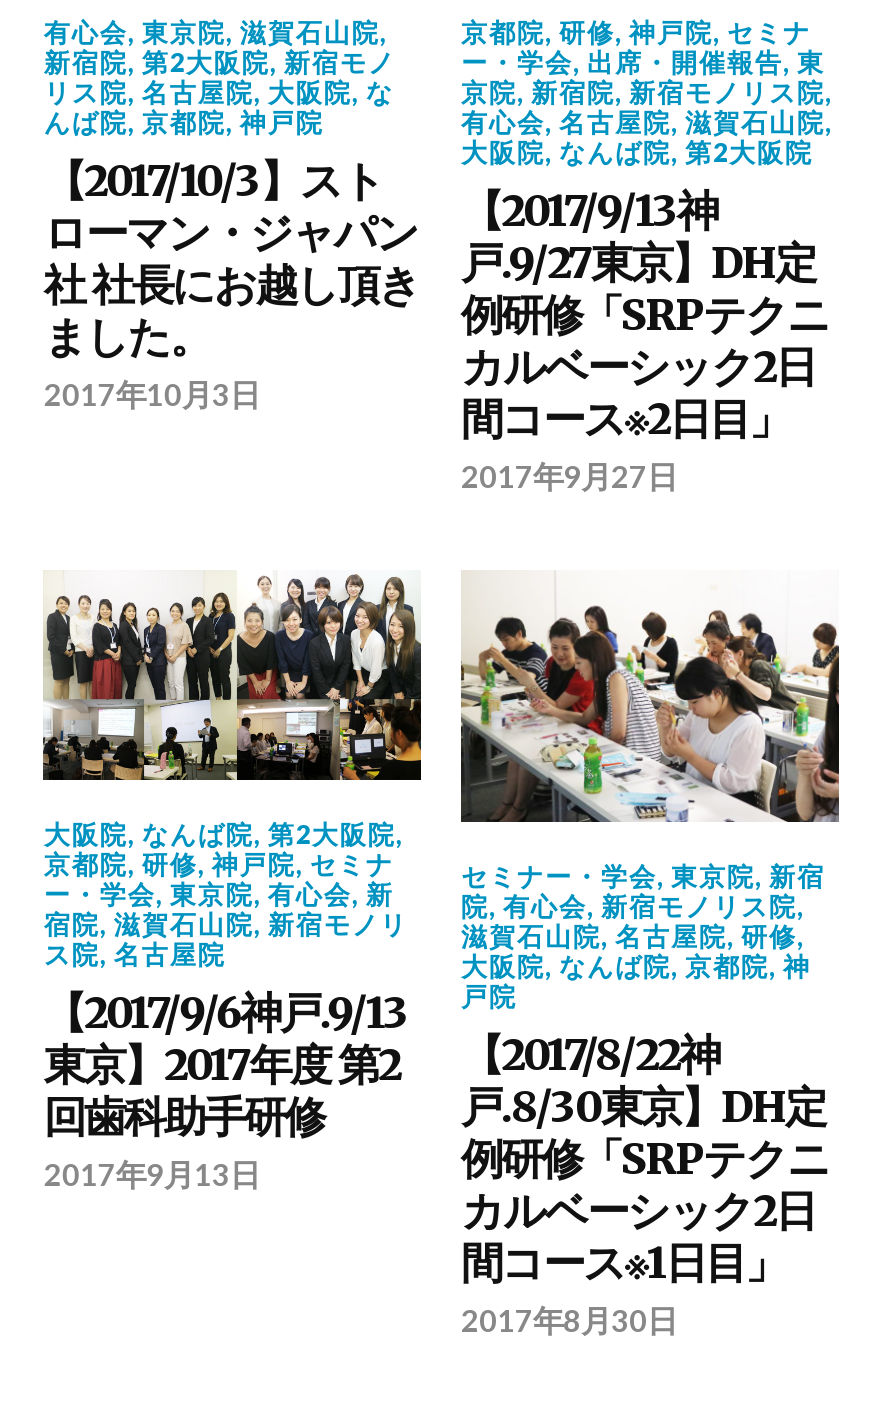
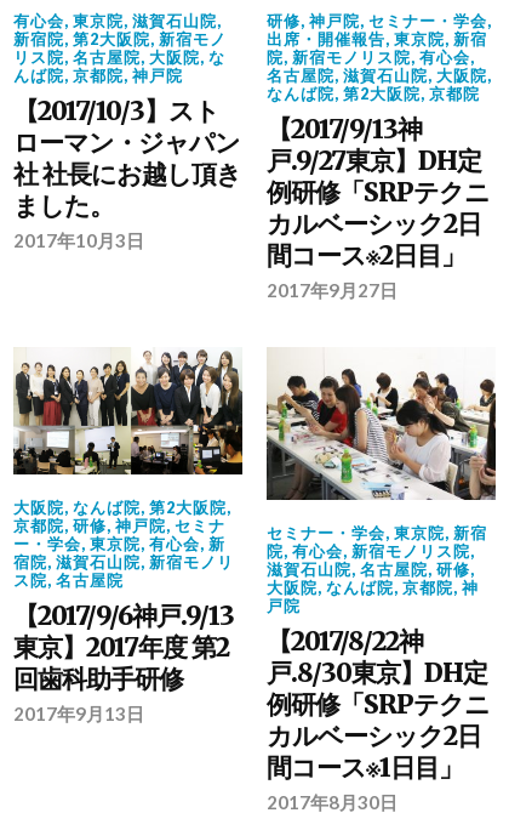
[461,17,833,169] 京都院,研修,神戸院,セミナ | ー・学会,出席・開催報告,東 | 京院,新宿院,新宿モノリス院, | 有心会,名古屋院,滋賀石山院, | 大阪院,なんば院,第2大阪院 -> [267,11,492,104] 研修,神戸院,セミナー・学会, | 出席・開催報告,東京院,新宿 | 院,新宿モノリス院,有心会, | 名古屋院,滋賀石山院,大阪院, | なんば院,第2大阪院,京都院

